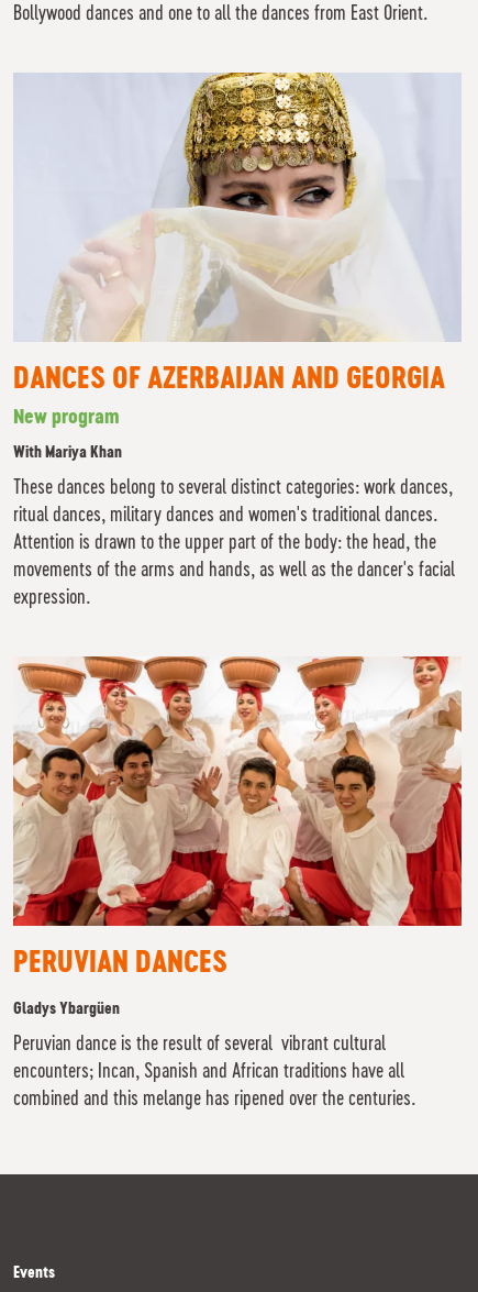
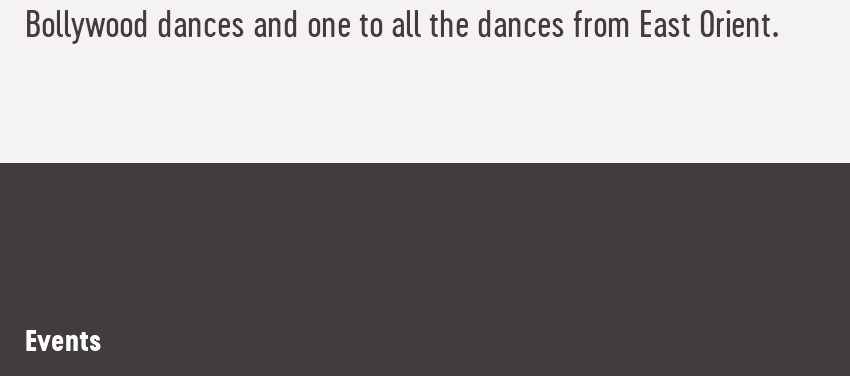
[13,71,462,608] [image] | DANCES OF AZERBAIJAN AND GEORGIA | New program | With Mariya Khan | These dances belong to several distinct categories: work dances, | ritual dances, military dances and women's traditional dances. | Attention is drawn to the upper part of the body: the head, the | movements of the arms and hands, as well as the dancer's facial | expression. -> none
[12,655,463,1109] [image] | PERUVIAN DANCES | Gladys Ybargüen | Peruvian dance is the result of several vibrant cultural | encounters; Incan, Spanish and African traditions have all | combined and this melange has ripened over the centuries. -> none

